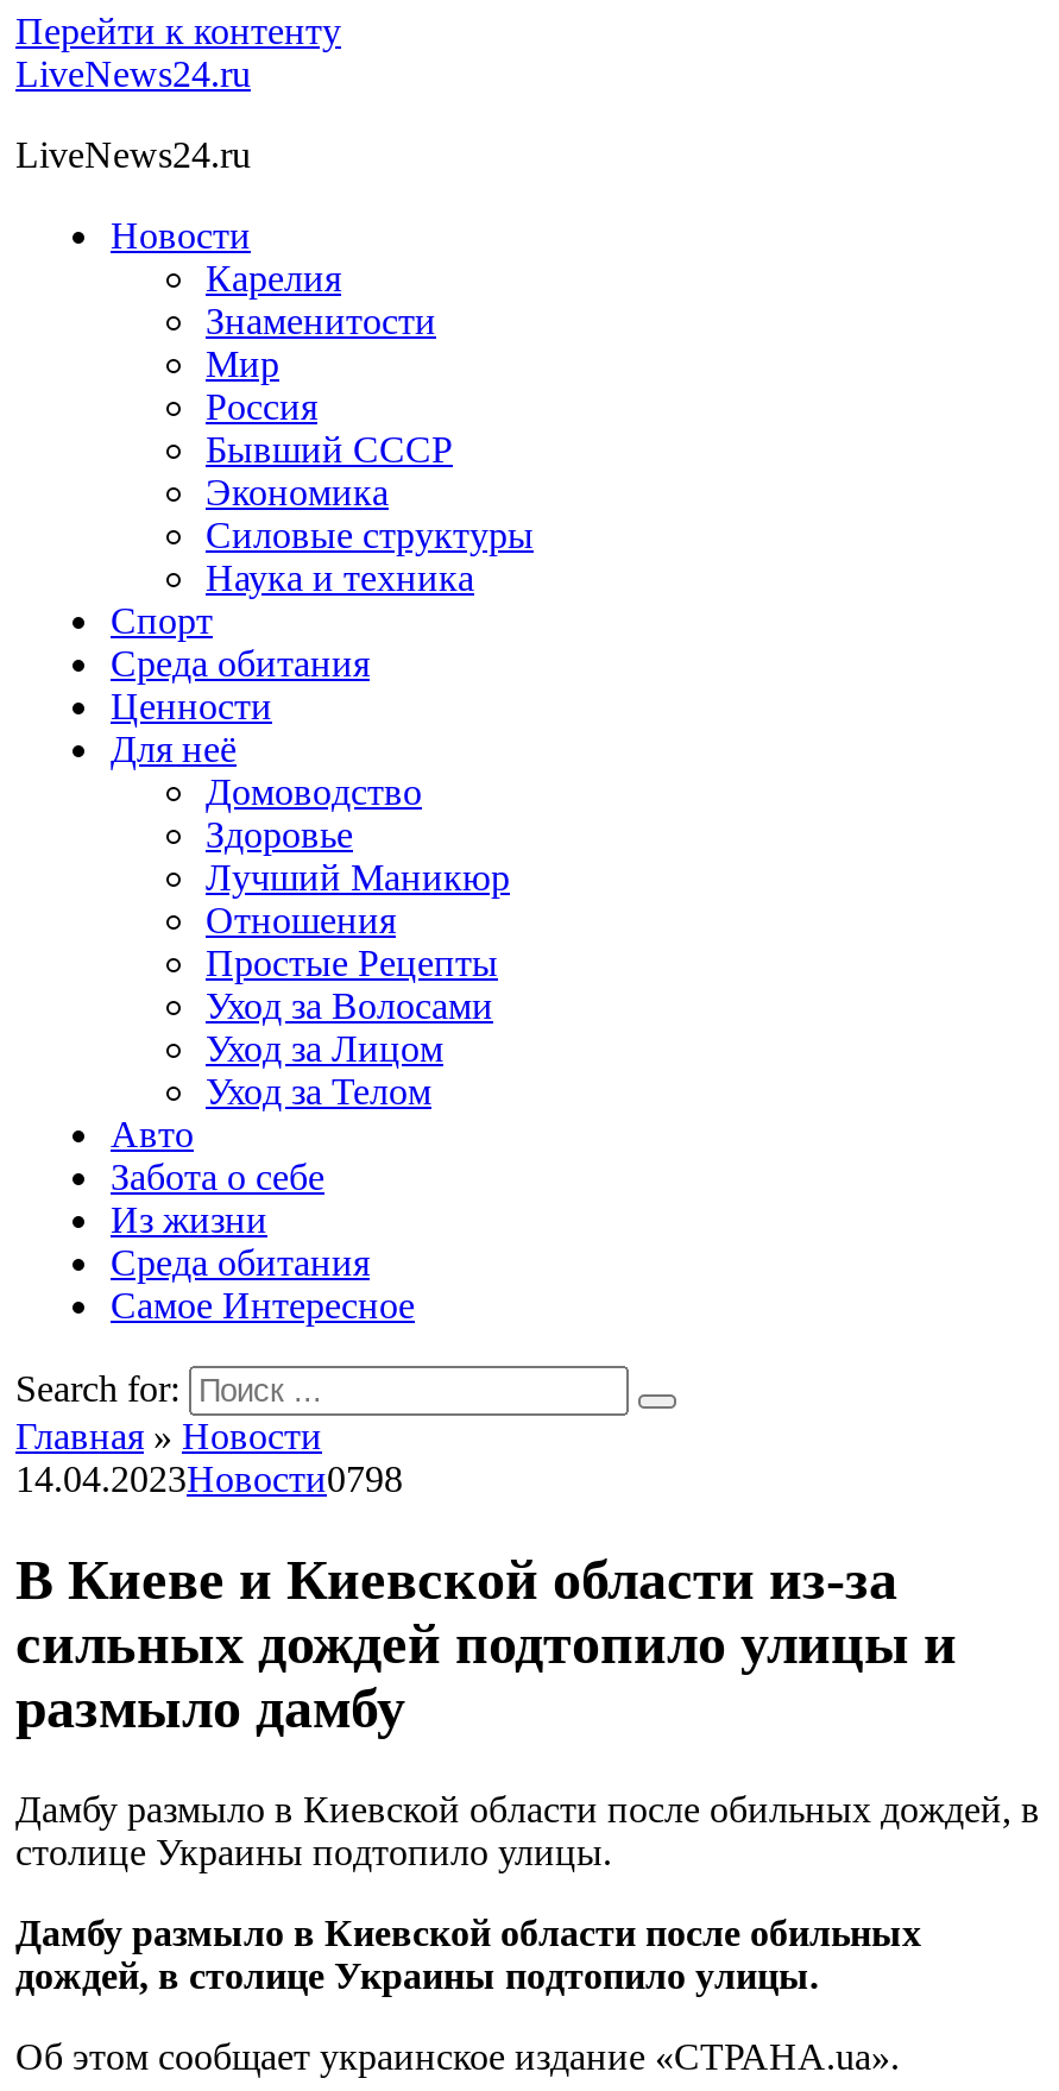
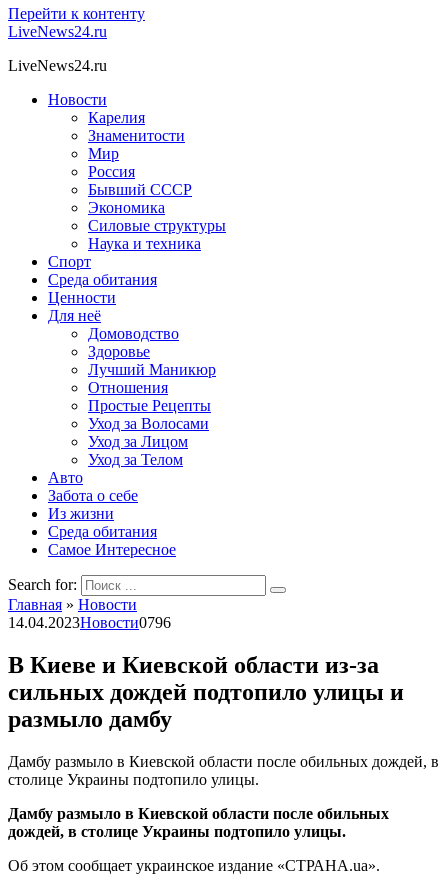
[15,1459,403,1499] 14.04.2023Новости0798 -> [8,614,171,631] 14.04.2023Новости0796

